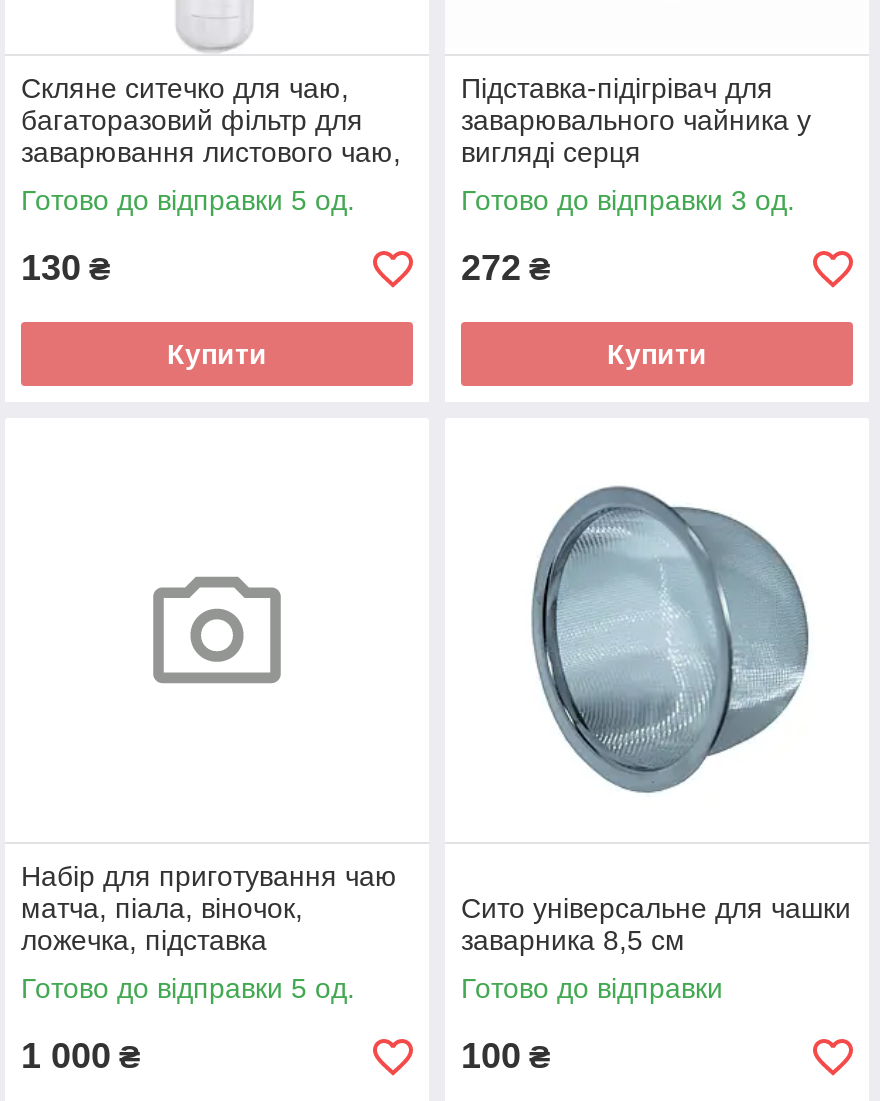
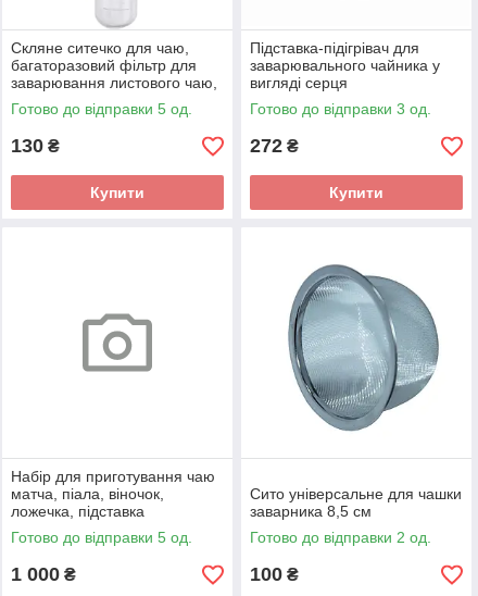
[461,972,723,1004] Готово до відправки -> [250,529,431,546] Готово до відправки 2 од.

